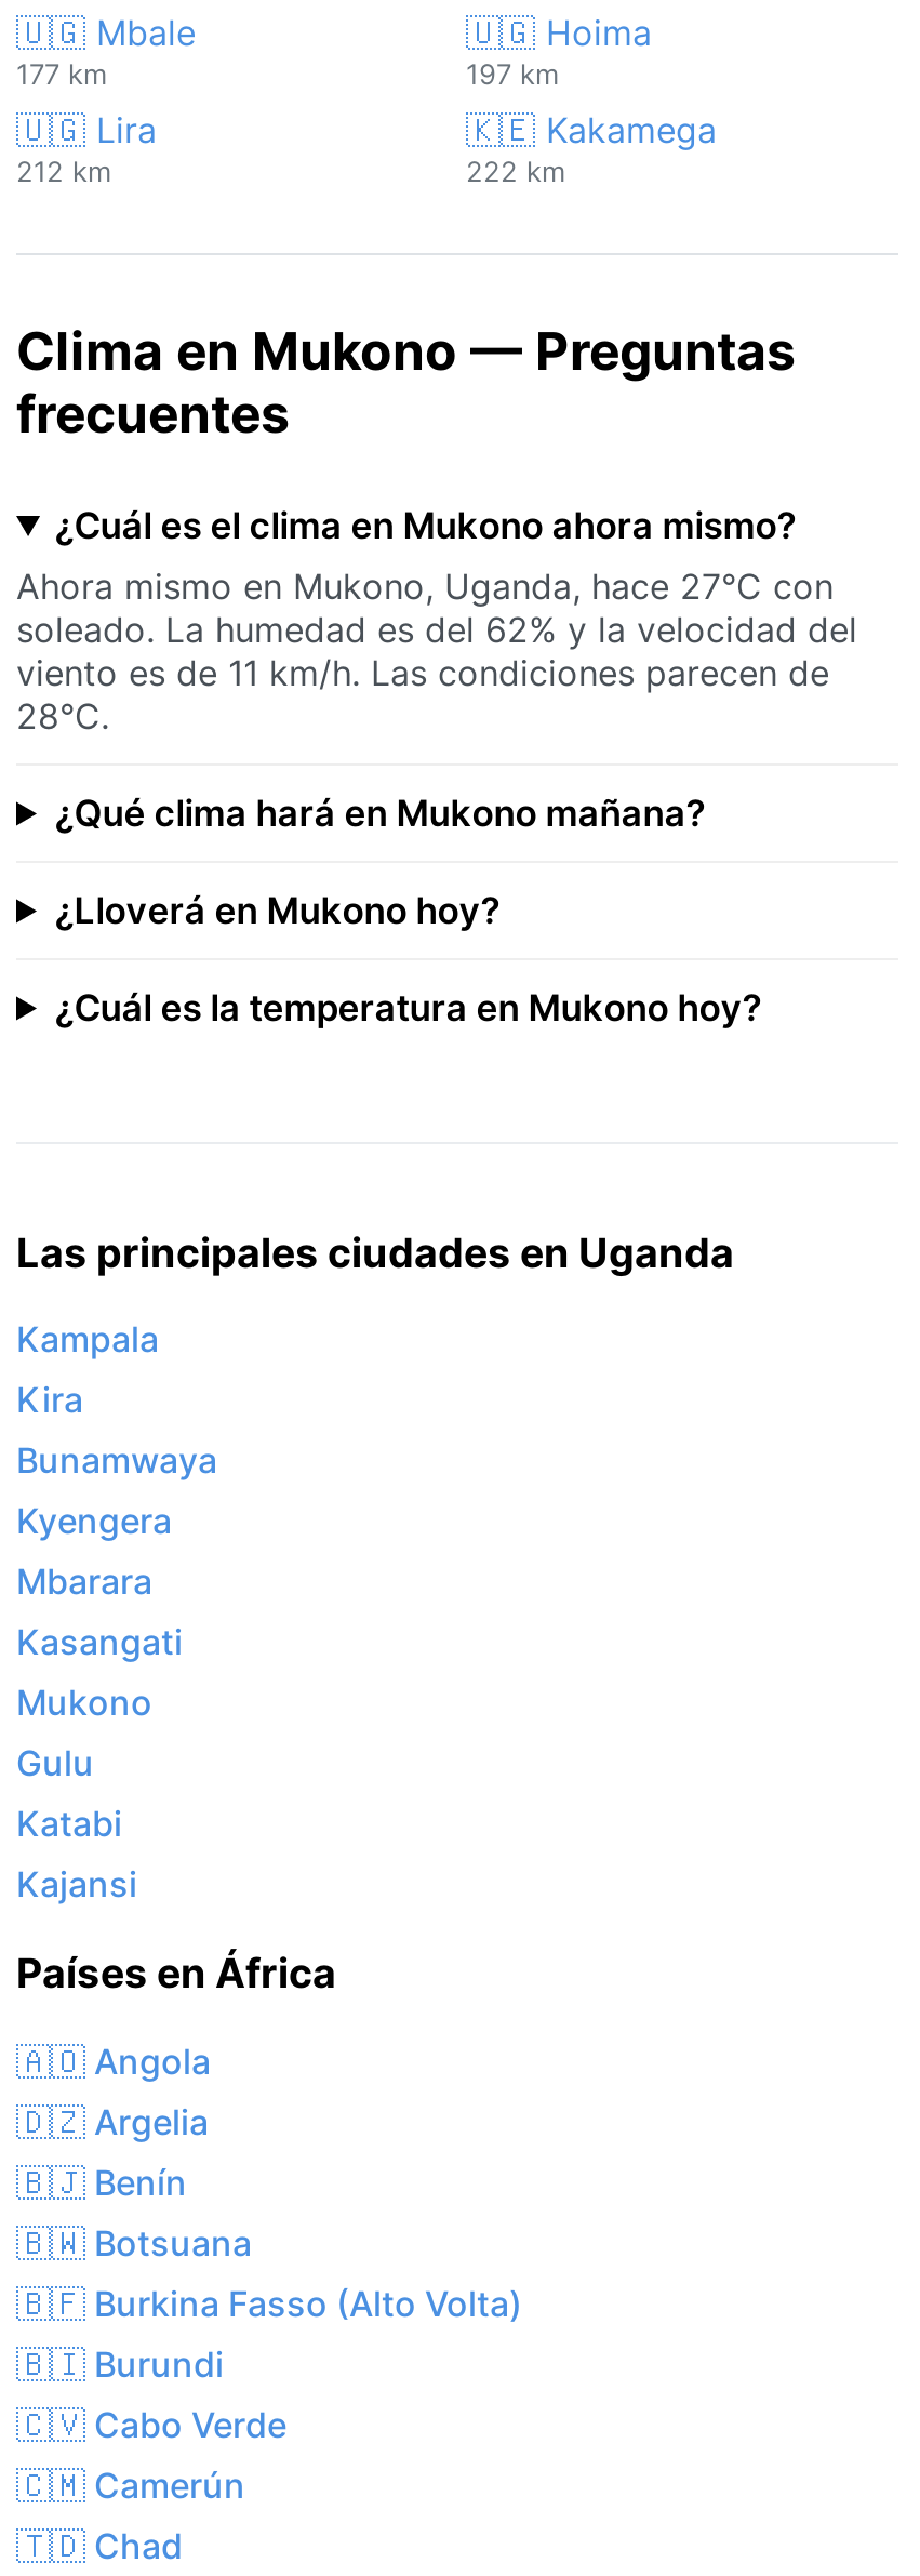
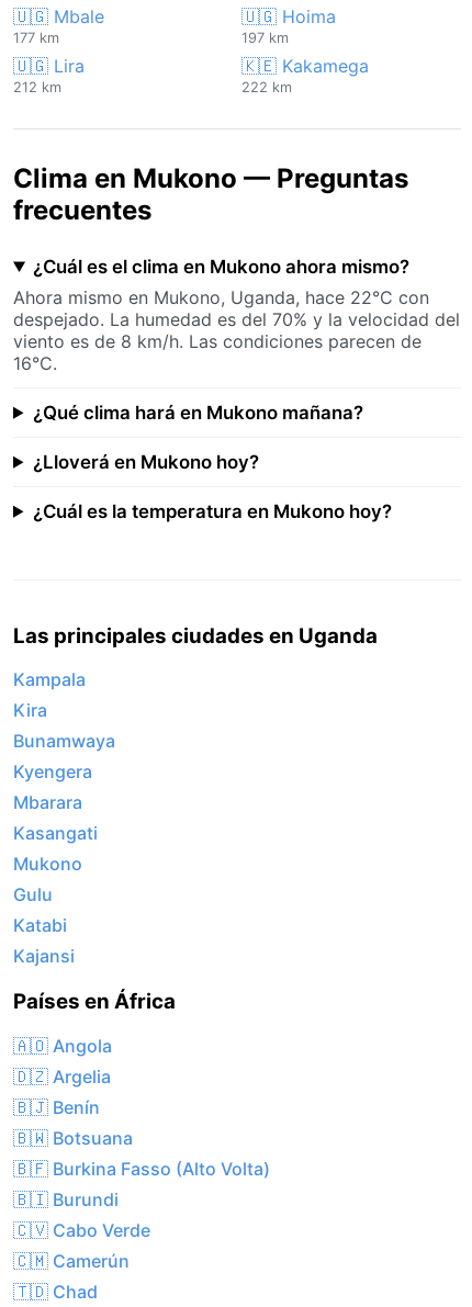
[16,564,857,737] Ahora mismo en Mukono, Uganda, hace 27°C con | soleado. La humedad es del 62% y la velocidad del | viento es de 11 km/h. Las condiciones parecen de | 28°C. -> [13,286,460,374] Ahora mismo en Mukono, Uganda, hace 22°C con | despejado. La humedad es del 70% y la velocidad del | viento es de 8 km/h. Las condiciones parecen de | 16°C.

